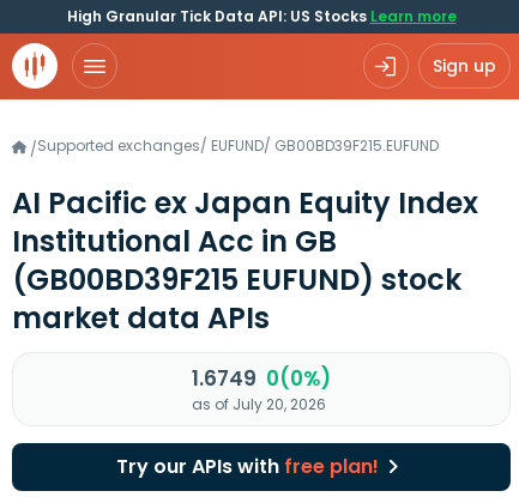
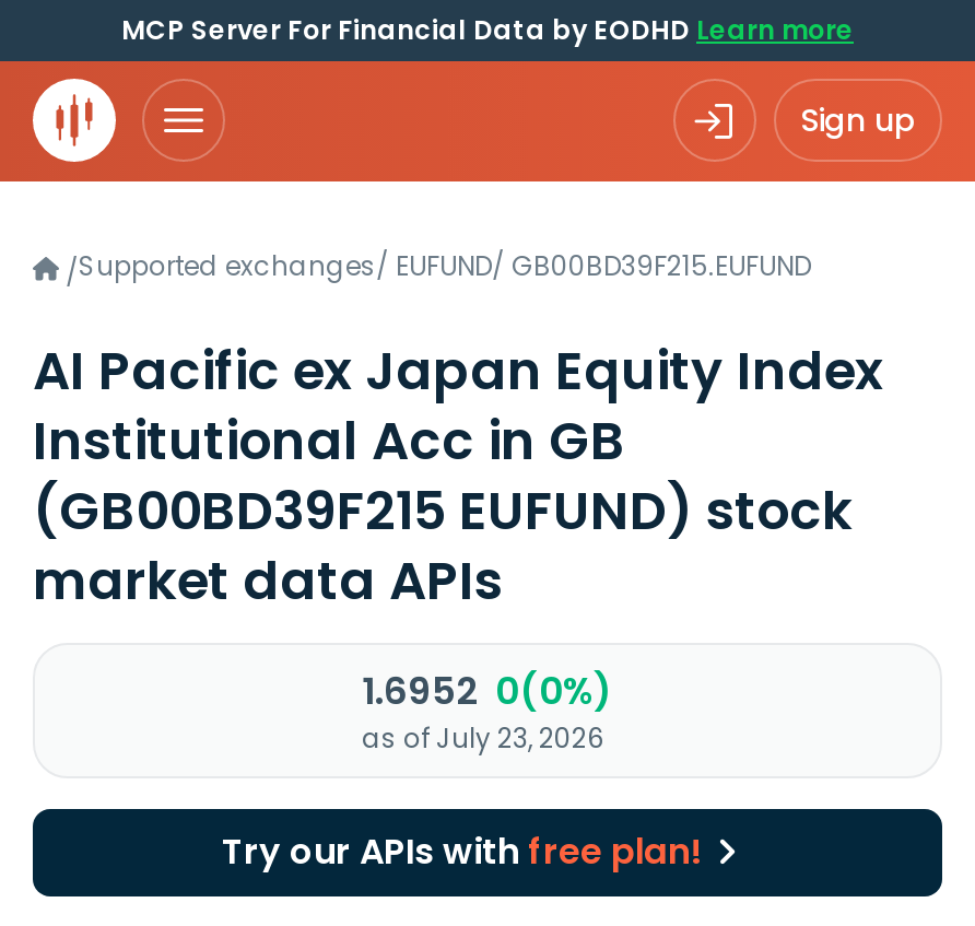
[67,6,456,26] High Granular Tick Data API: US Stocks Learn more -> [121,11,854,48] MCP Server For Financial Data by EODHD Learn more
[192,364,331,393] 1.6749 0(0%) -> [362,665,613,717] 1.6952 0(0%)
[192,394,326,414] as of July 20, 2026 -> [362,719,604,757] as of July 23, 2026

